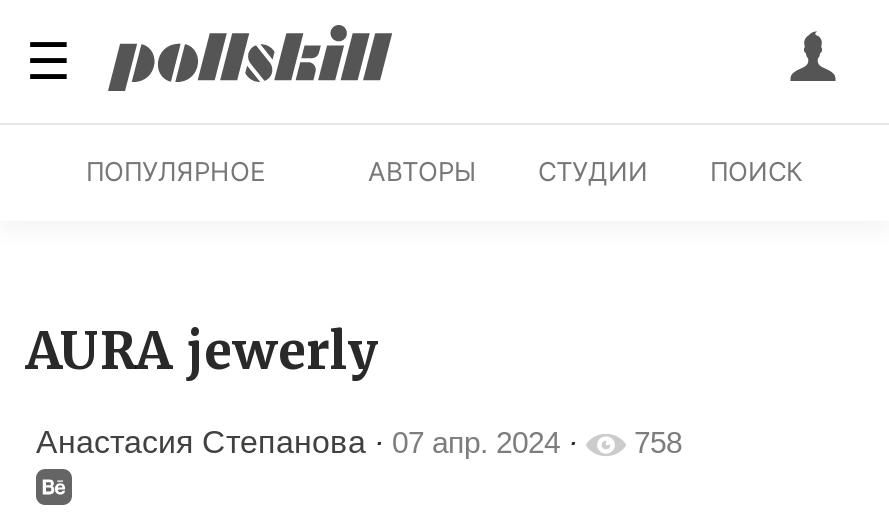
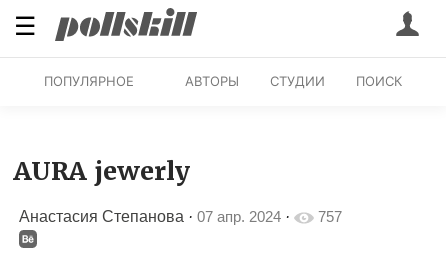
[36,424,682,458] Анастасия Степанова · 07 апр. 2024 · 758 -> [19,208,342,225] Анастасия Степанова · 07 апр. 2024 · 757

